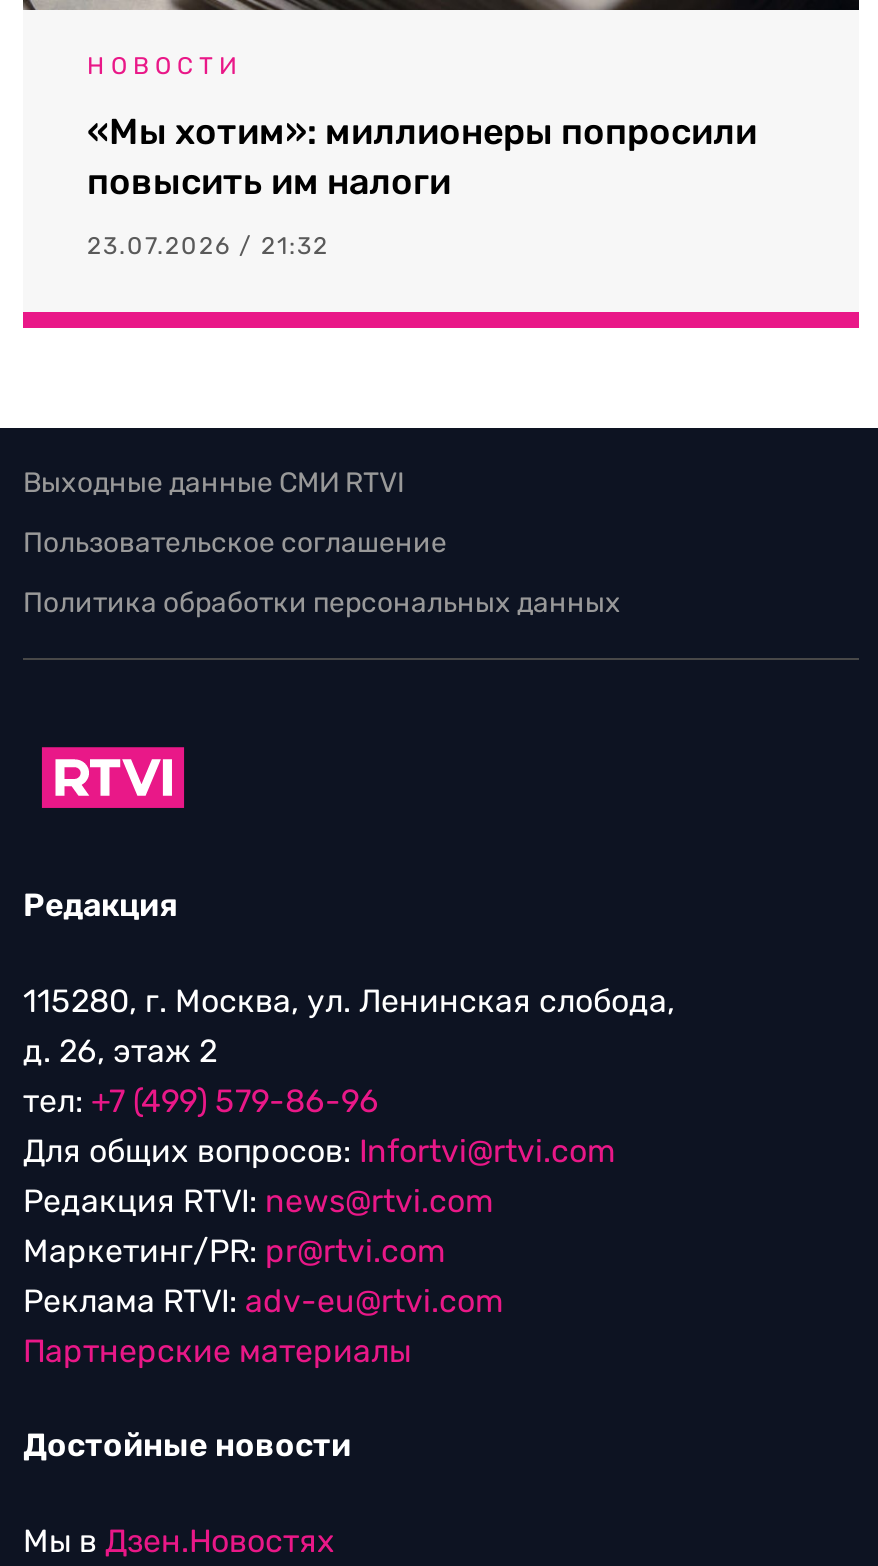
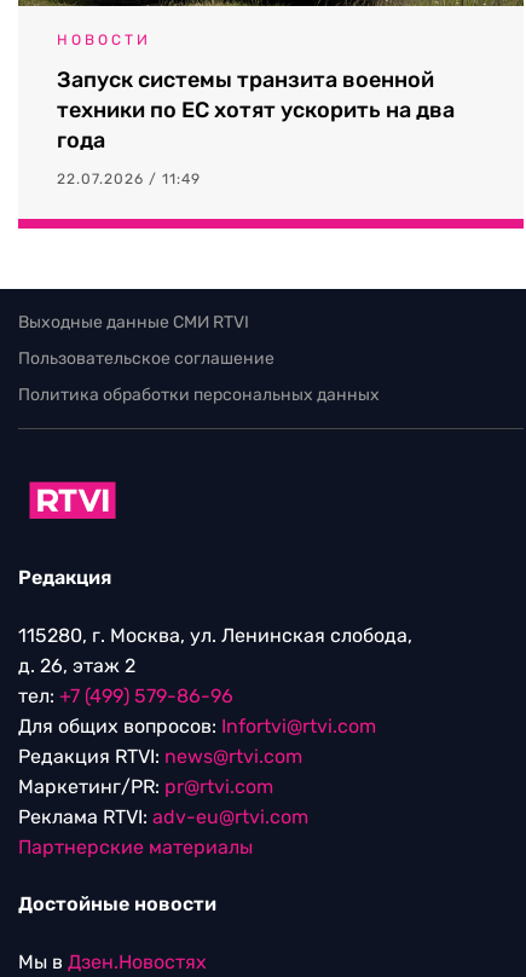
[87,110,757,204] «Мы хотим»: миллионеры попросили | повысить им налоги -> [57,67,455,154] Запуск системы транзита военной | техники по ЕС хотят ускорить на два | года
[87,232,329,260] 23.07.2026 / 21:32 -> [57,171,201,188] 22.07.2026 / 11:49

